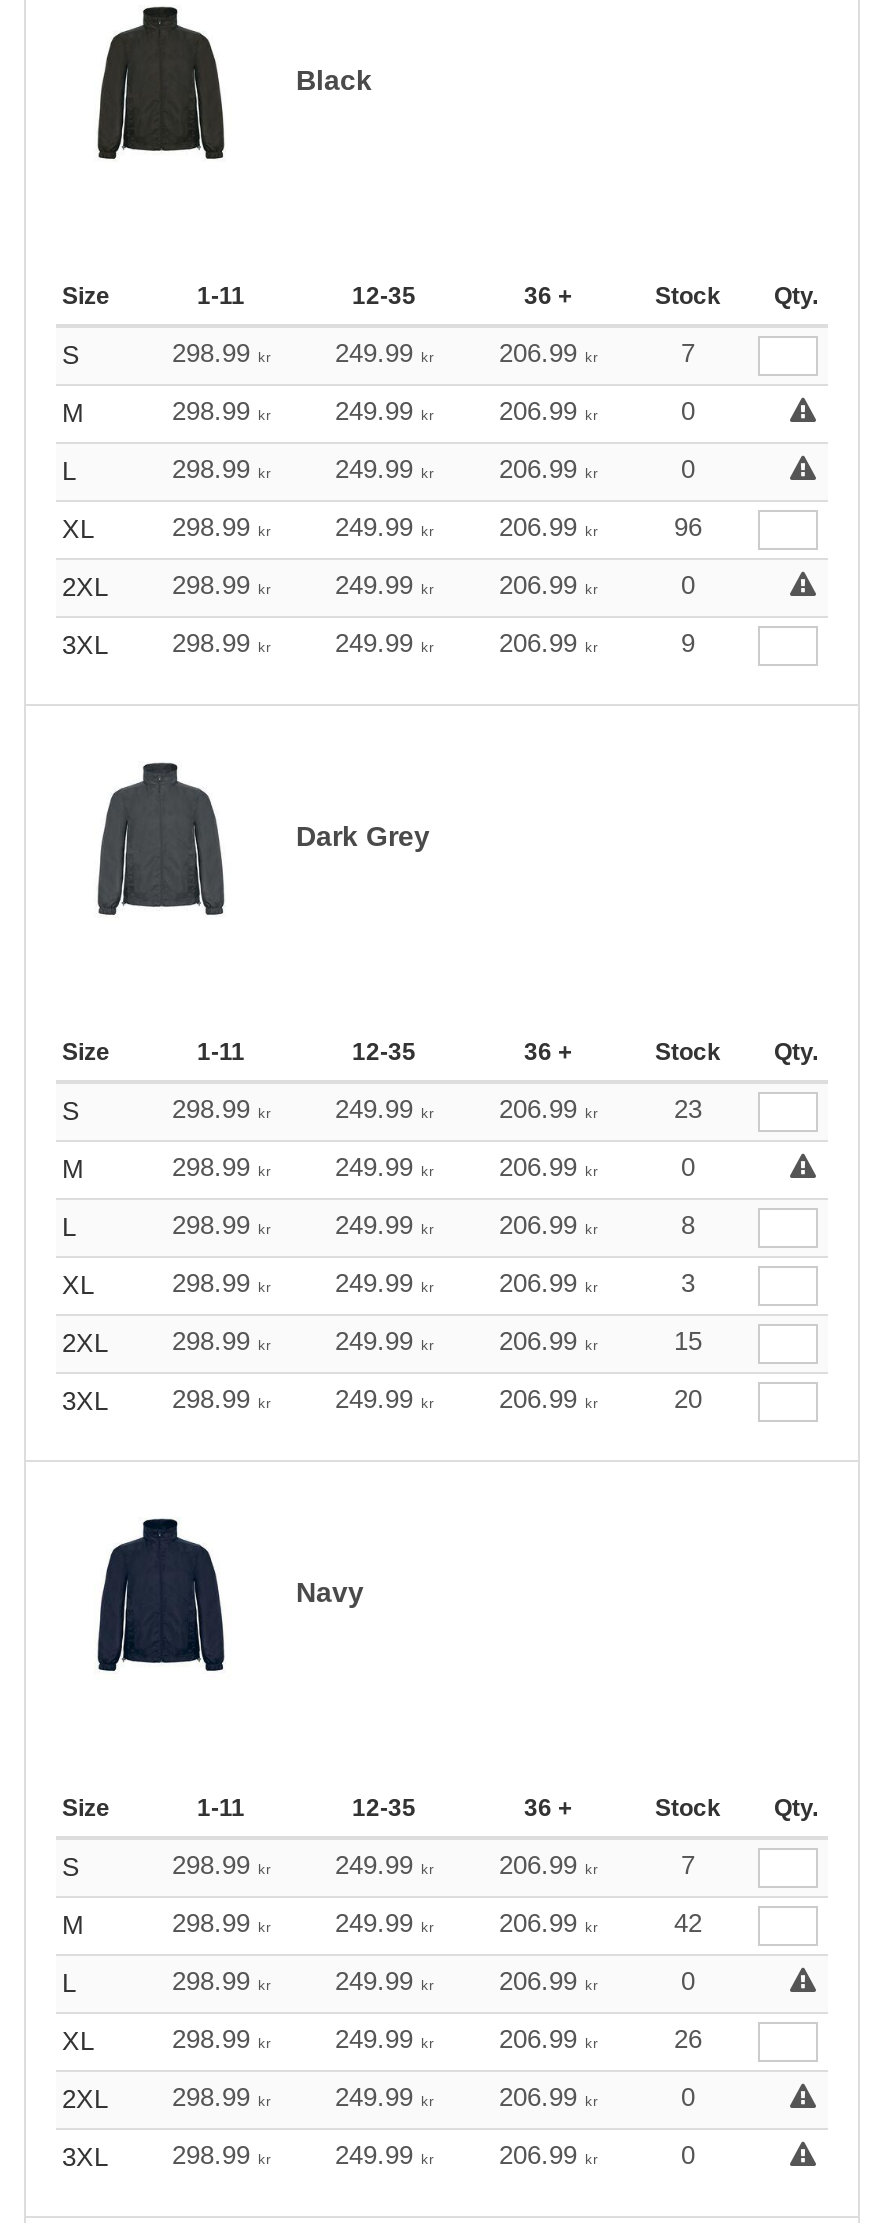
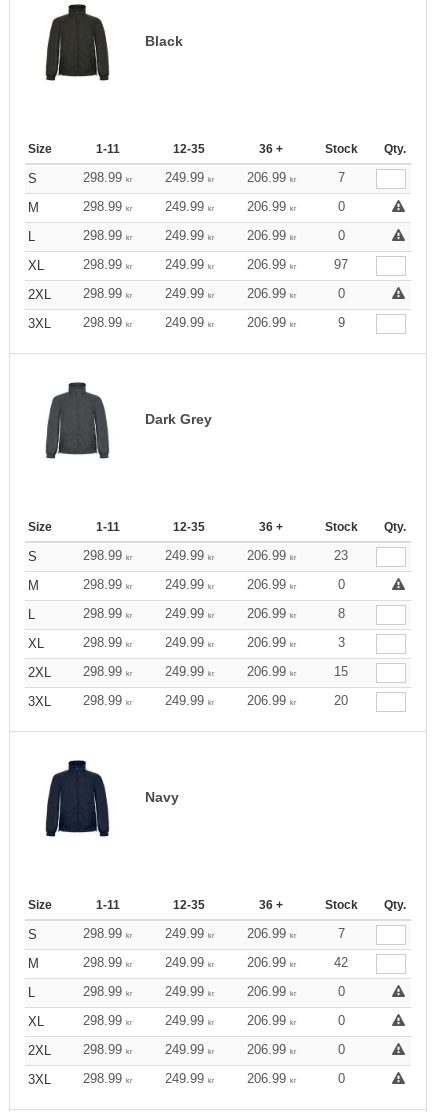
[674,512,702,542] 96 -> [334,257,348,272] 97
[674,2024,702,2054] 26 -> [337,1013,344,1028] 0

